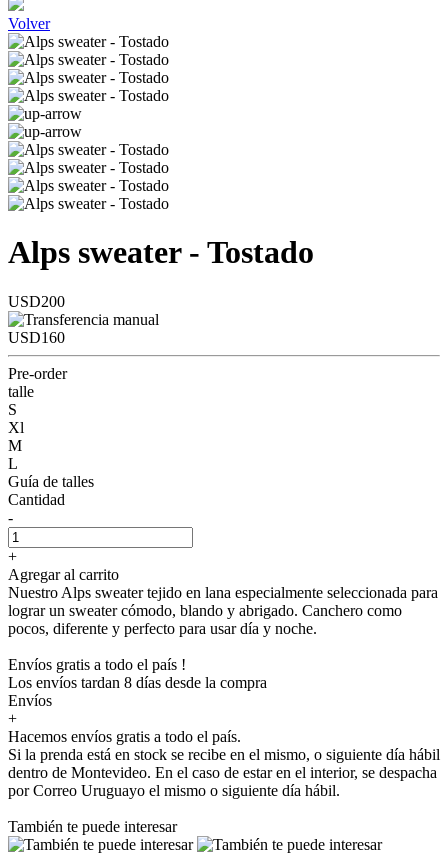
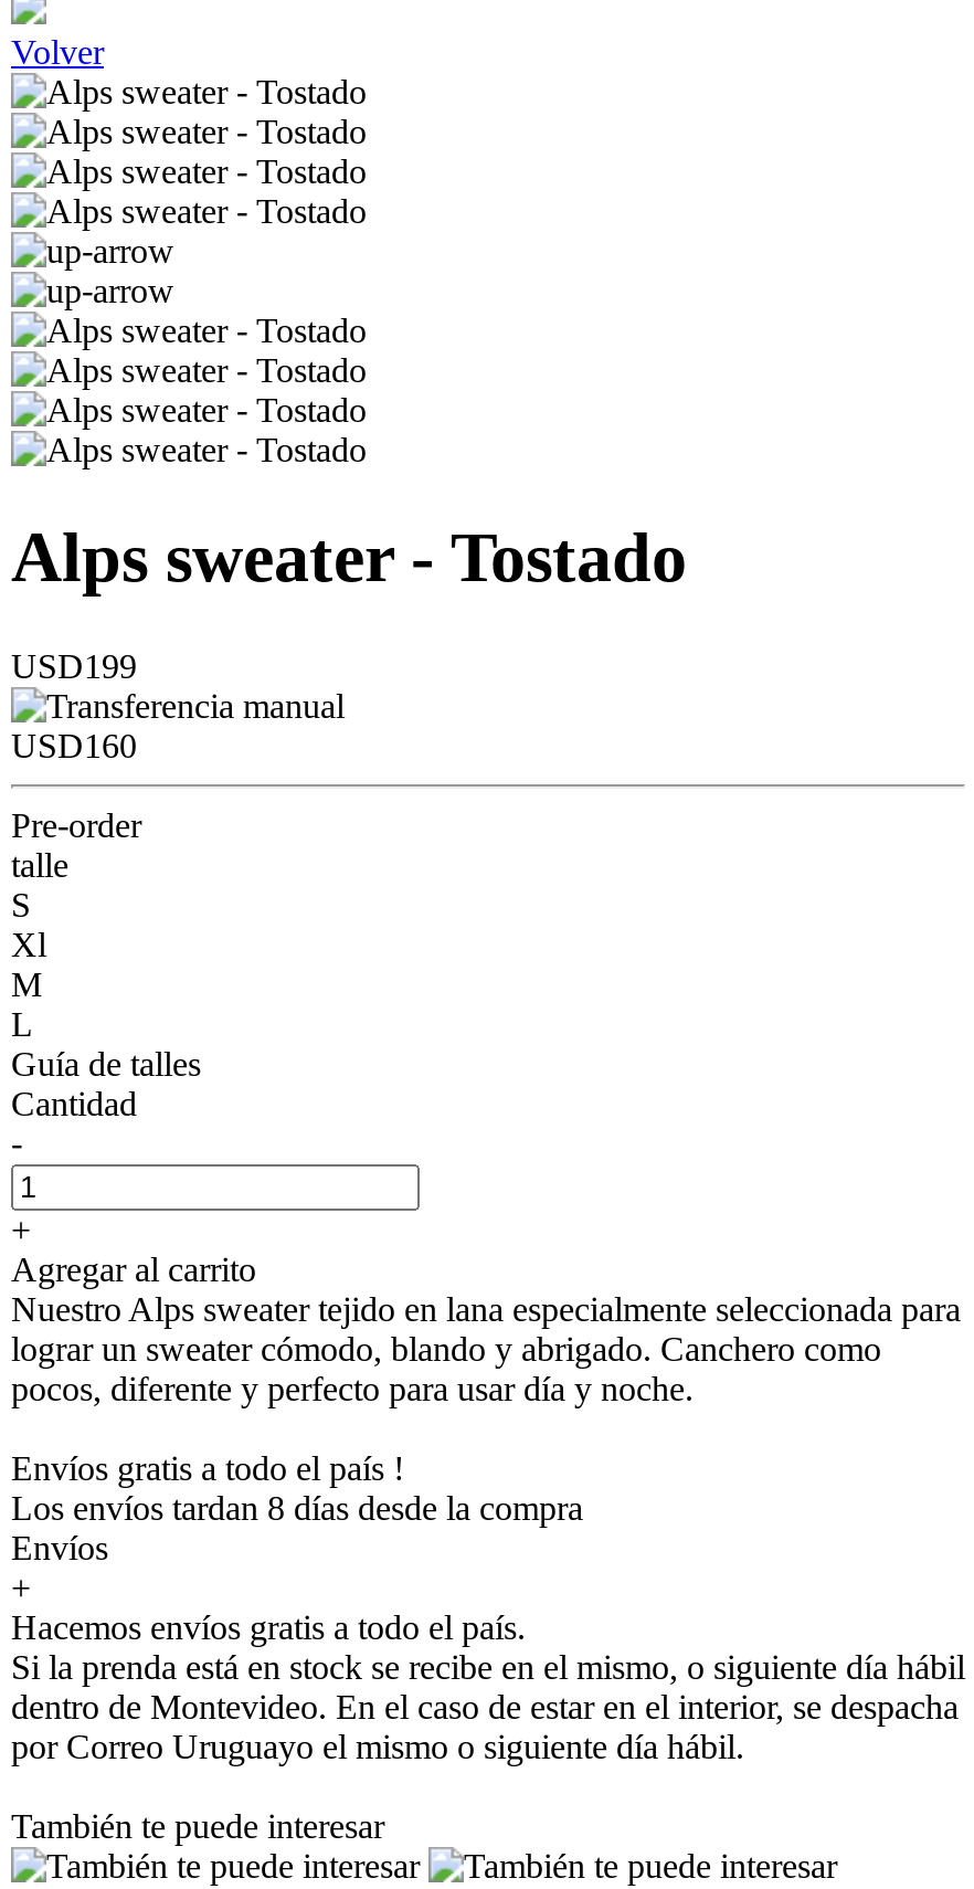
[8,293,65,310] USD200 -> [11,647,137,685] USD199

